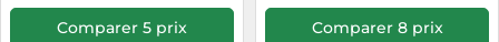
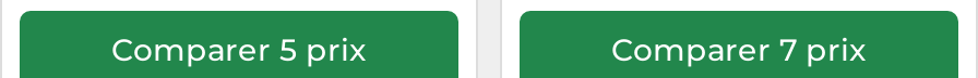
[311,17,443,37] Comparer 8 prix -> [611,30,867,69] Comparer 7 prix

